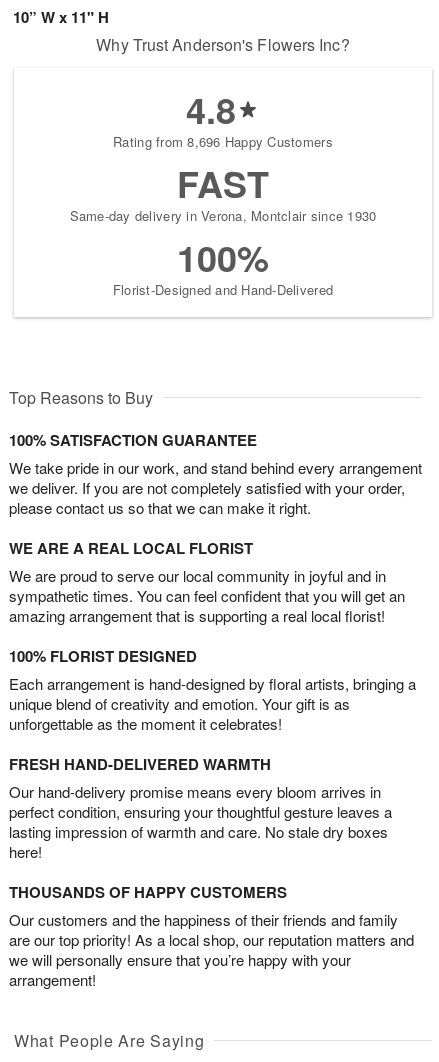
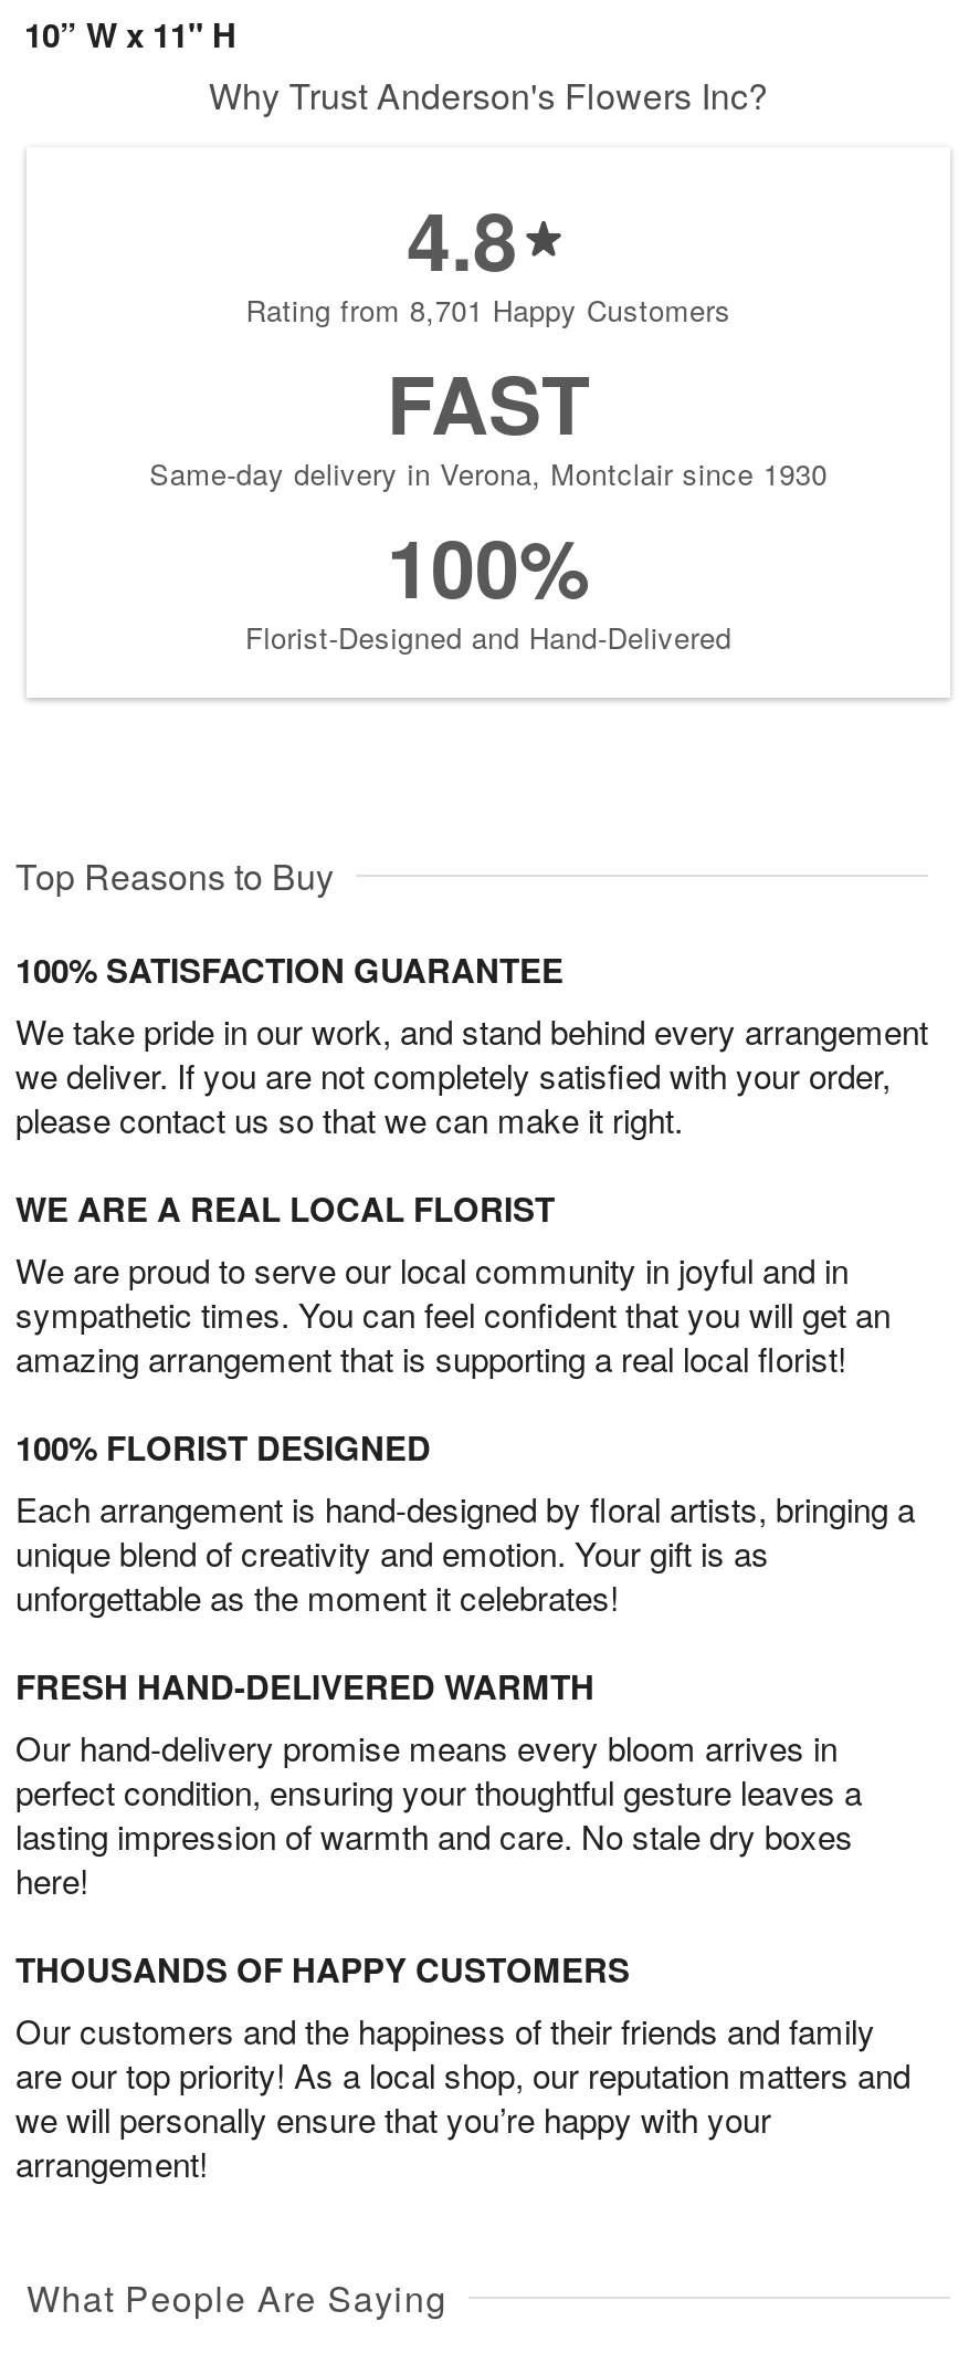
[113,132,333,151] Rating from 8,696 Happy Customers -> [246,289,731,332] Rating from 8,701 Happy Customers

